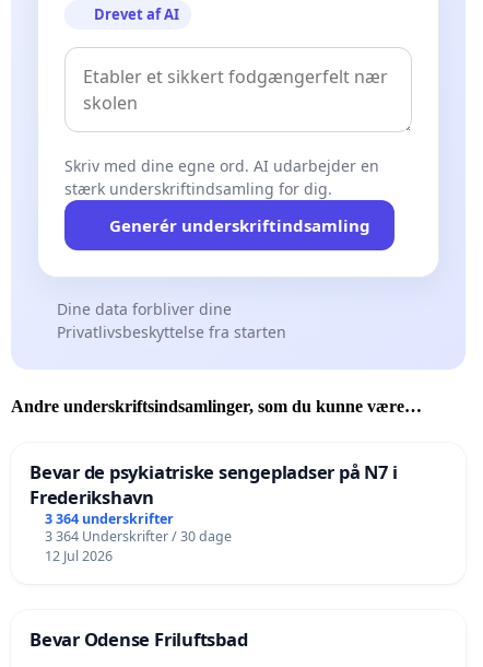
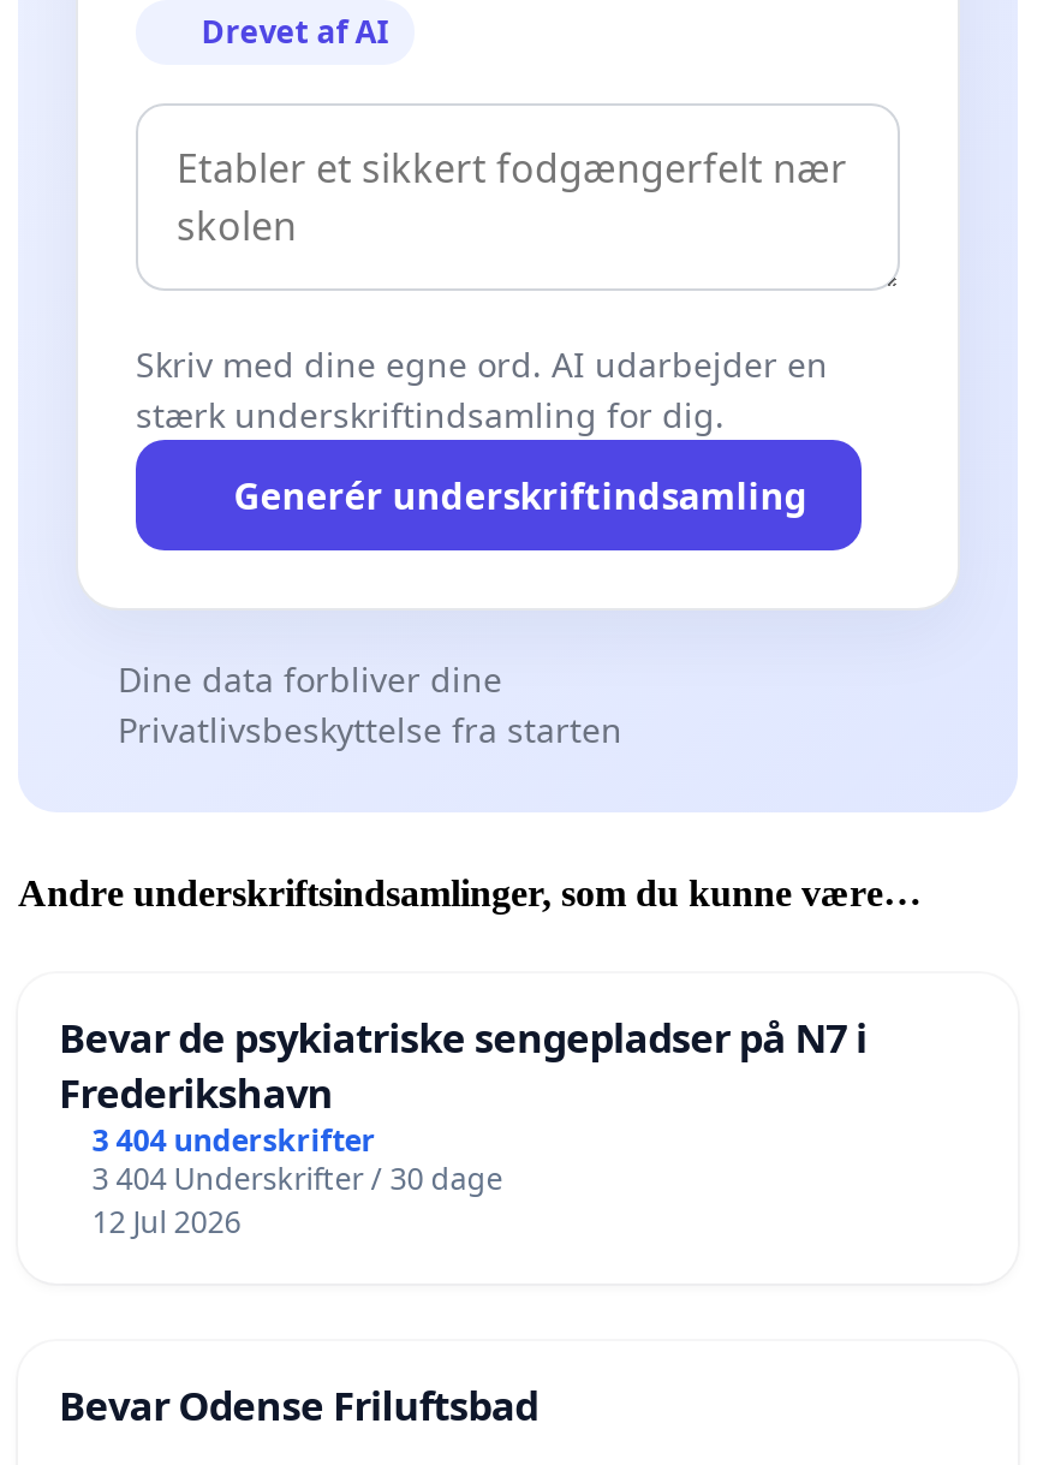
[45,510,174,529] 3 364 underskrifter -> [92,1121,376,1162] 3 404 underskrifter
[45,527,231,546] 3 364 Underskrifter / 30 dage -> [92,1160,503,1200] 3 404 Underskrifter / 30 dage

